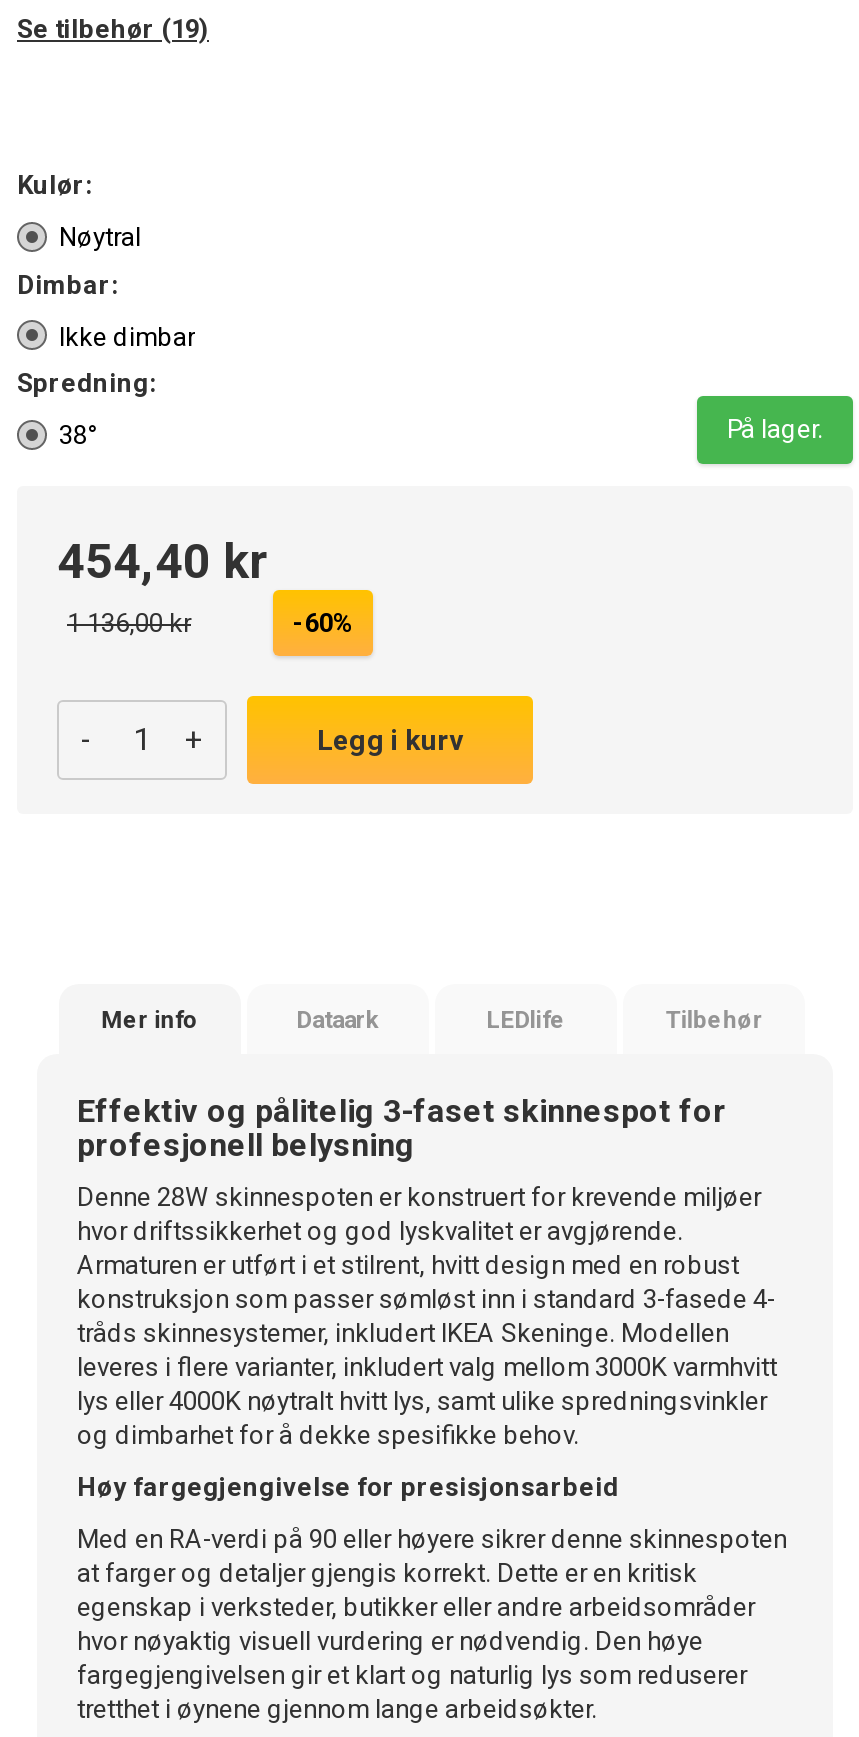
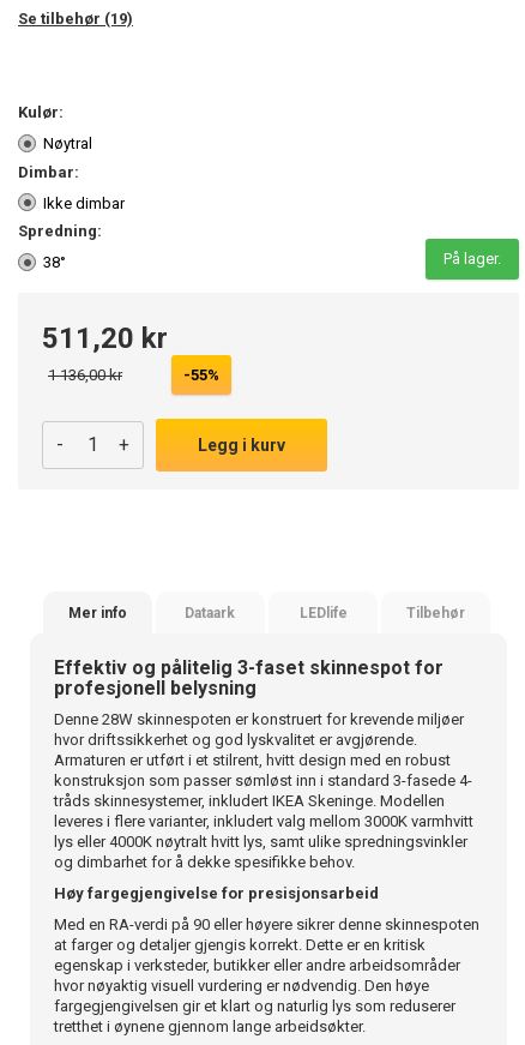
[57,534,267,590] 454,40 kr -> [42,322,168,355] 511,20 kr
[293,608,353,638] -60% -> [183,366,219,384] -55%

